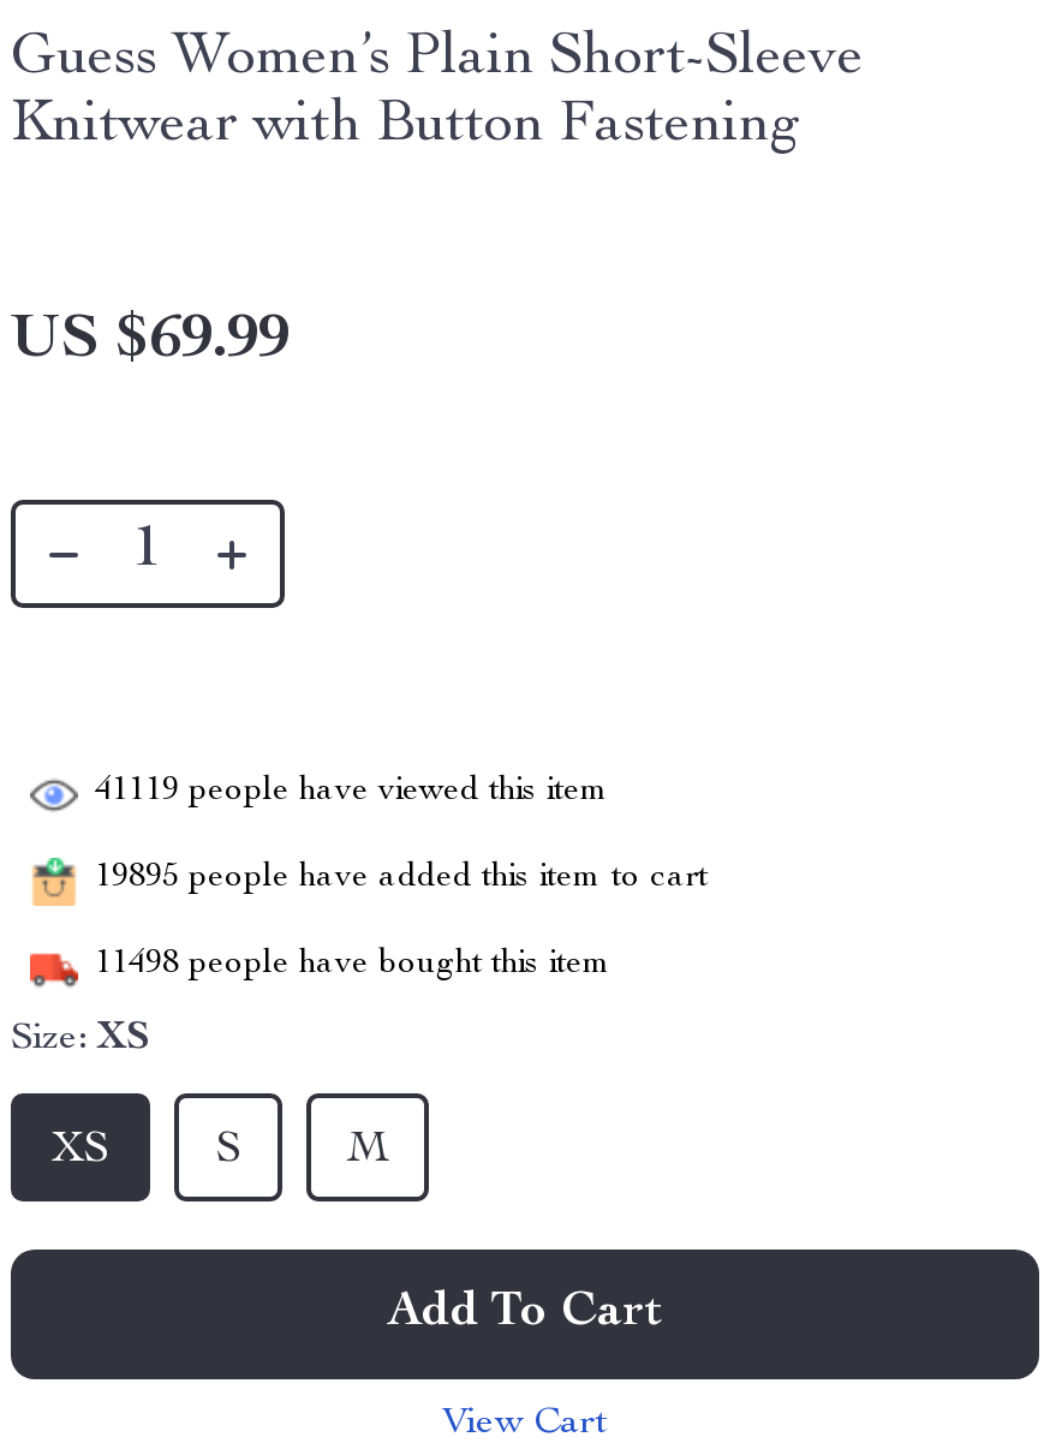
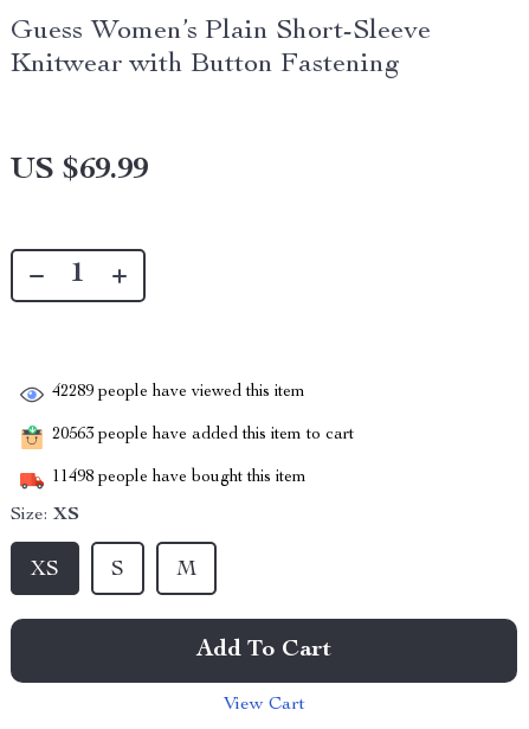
[95,774,609,808] 41119 people have viewed this item -> [52,384,305,401] 42289 people have viewed this item
[95,861,708,895] 19895 people have added this item to cart -> [52,427,354,444] 20563 people have added this item to cart

